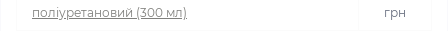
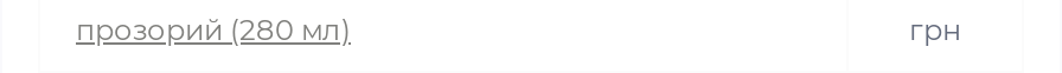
[32,5,187,20] поліуретановий (300 мл) -> [76,12,351,47] прозорий (280 мл)

